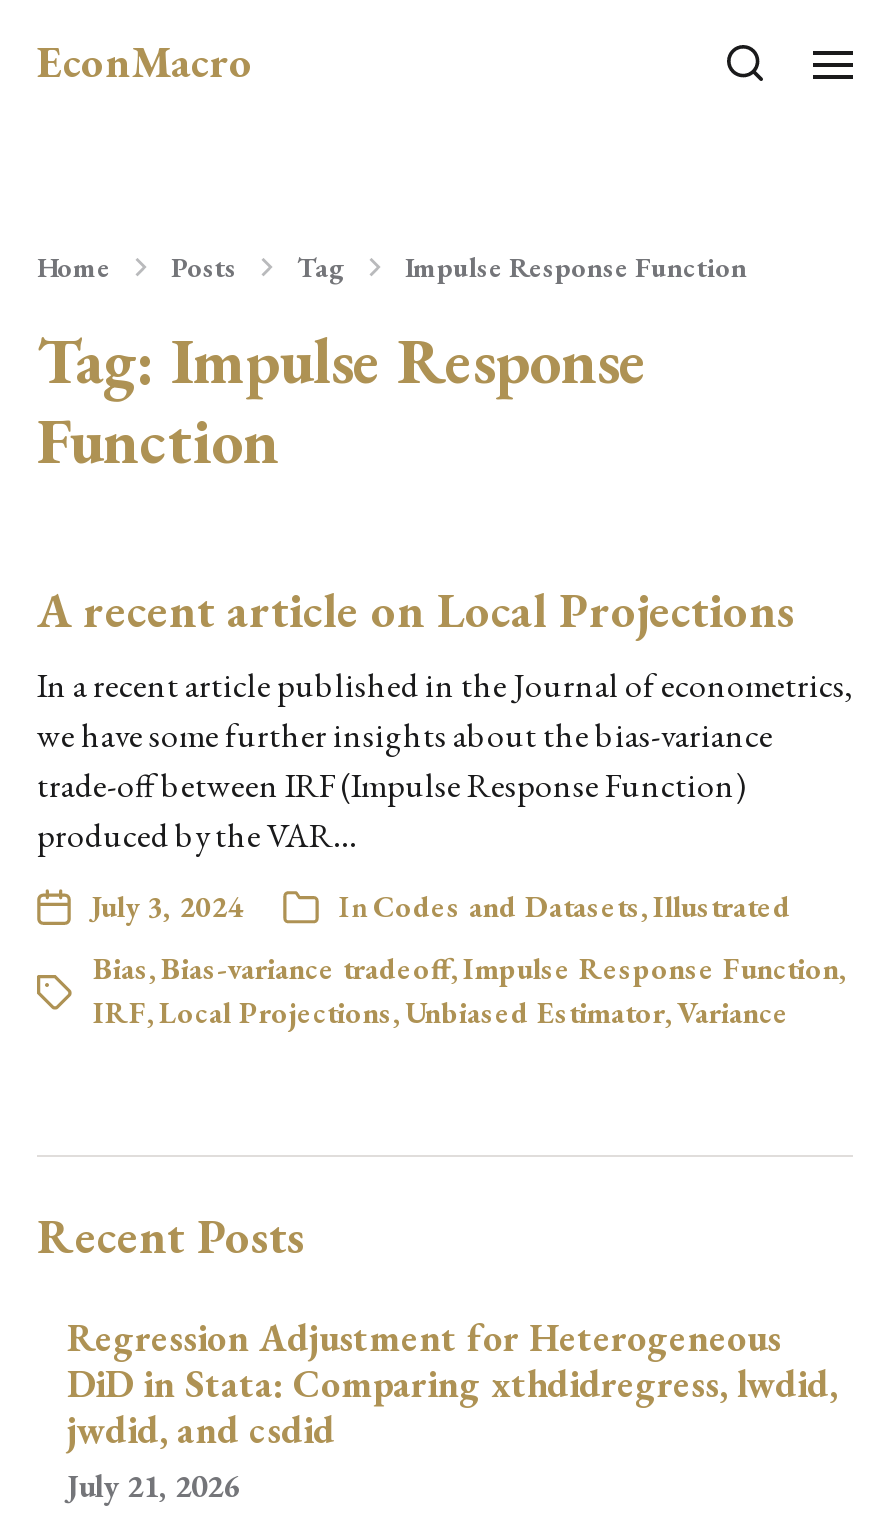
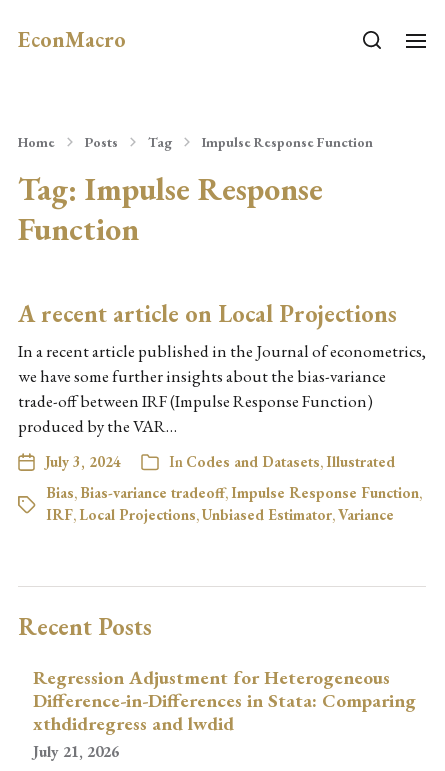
[67,1359,837,1455] DiD in Stata: Comparing xthdidregress, lwdid, | jwdid, and csdid -> [33,688,416,736] Difference-in-Differences in Stata: Comparing | xthdidregress and lwdid

